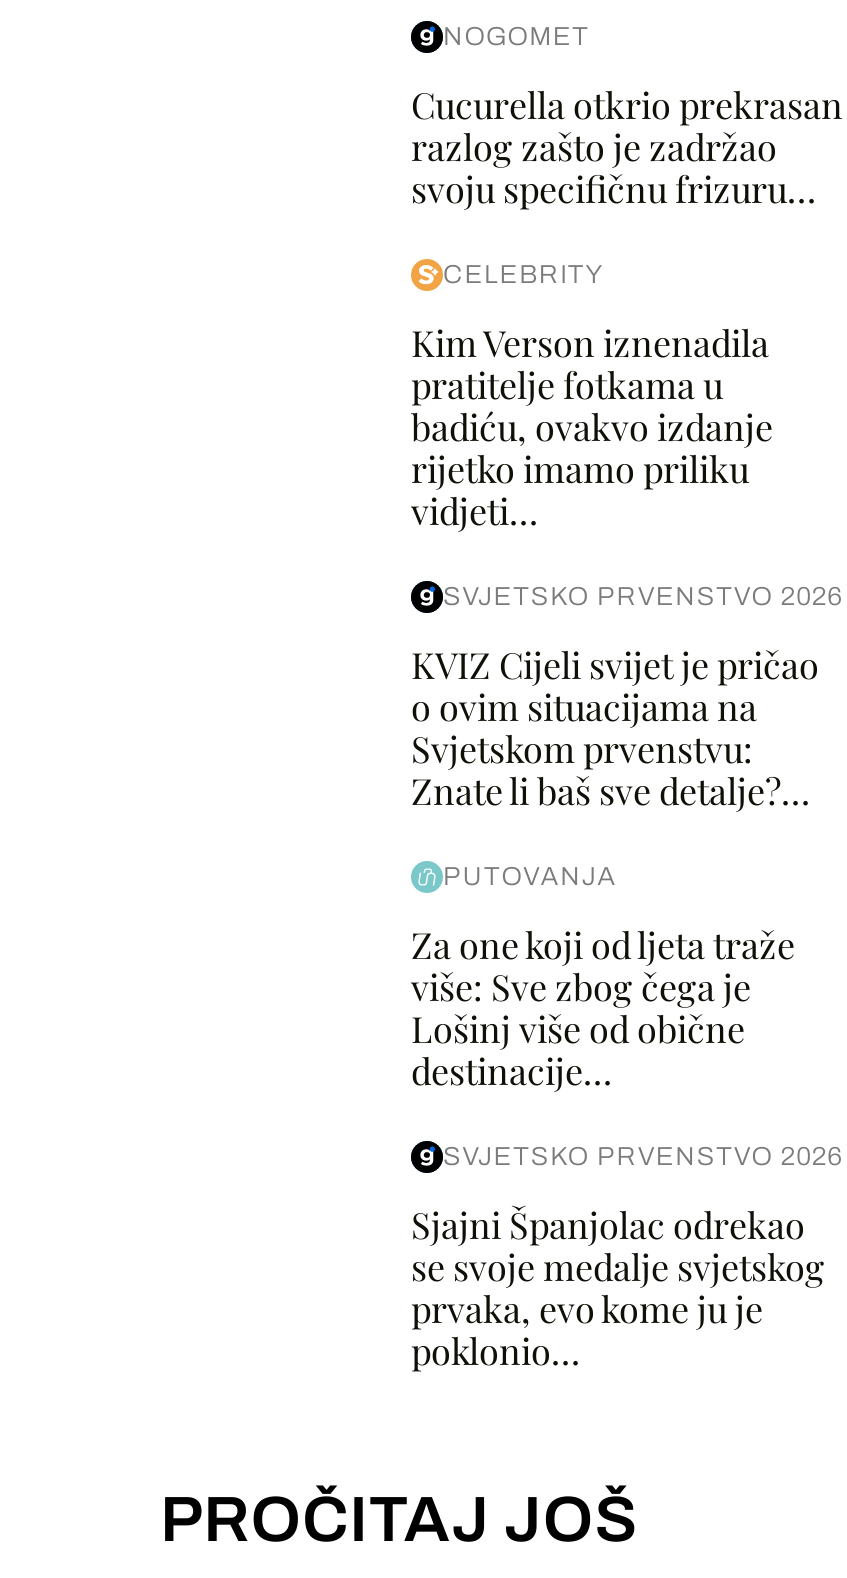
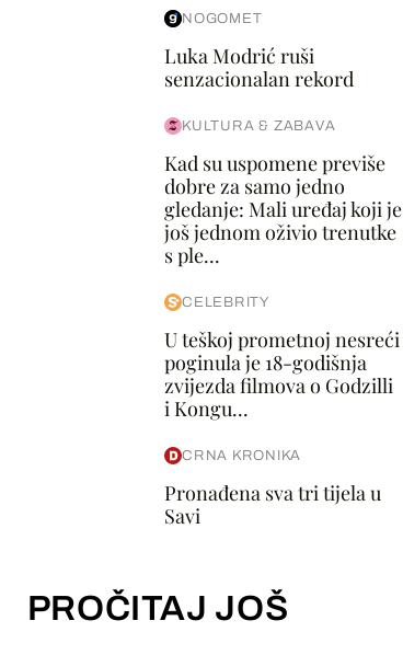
[411,81,843,213] Cucurella otkrio prekrasan | razlog zašto je zadržao | svoju specifičnu frizuru... -> [164,43,402,268] Luka Modrić ruši | senzacionalan rekord | KULTURA & ZABAVA | Kad su uspomene previše | dobre za samo jedno | gledanje: Mali uređaj koji je | još jednom oživio trenutke | s ple...
moved [443,261,603,289] -> [182,295,269,310]: CELEBRITY
[411,319,843,1375] Kim Verson iznenadila | pratitelje fotkama u | badiću, ovakvo izdanje | rijetko imamo priliku | vidjeti... | SVJETSKO PRVENSTVO 2026 | KVIZ Cijeli svijet je pričao | o ovim situacijama na | Svjetskom prvenstvu: | Znate li baš sve detalje?... | PUTOVANJA | Za one koji od ljeta traže | više: Sve zbog čega je | Lošinj više od obične | destinacije... | SVJETSKO PRVENSTVO 2026 | Sjajni Španjolac odrekao | se svoje medalje svjetskog | prvaka, evo kome ju je | poklonio... -> [164,326,400,529] U teškoj prometnoj nesreći | poginula je 18-godišnja | zvijezda filmova o Godzilli | i Kongu... | CRNA KRONIKA | Pronađena sva tri tijela u | Savi

